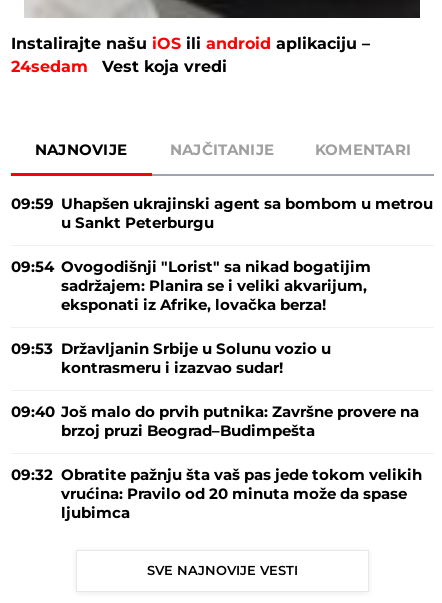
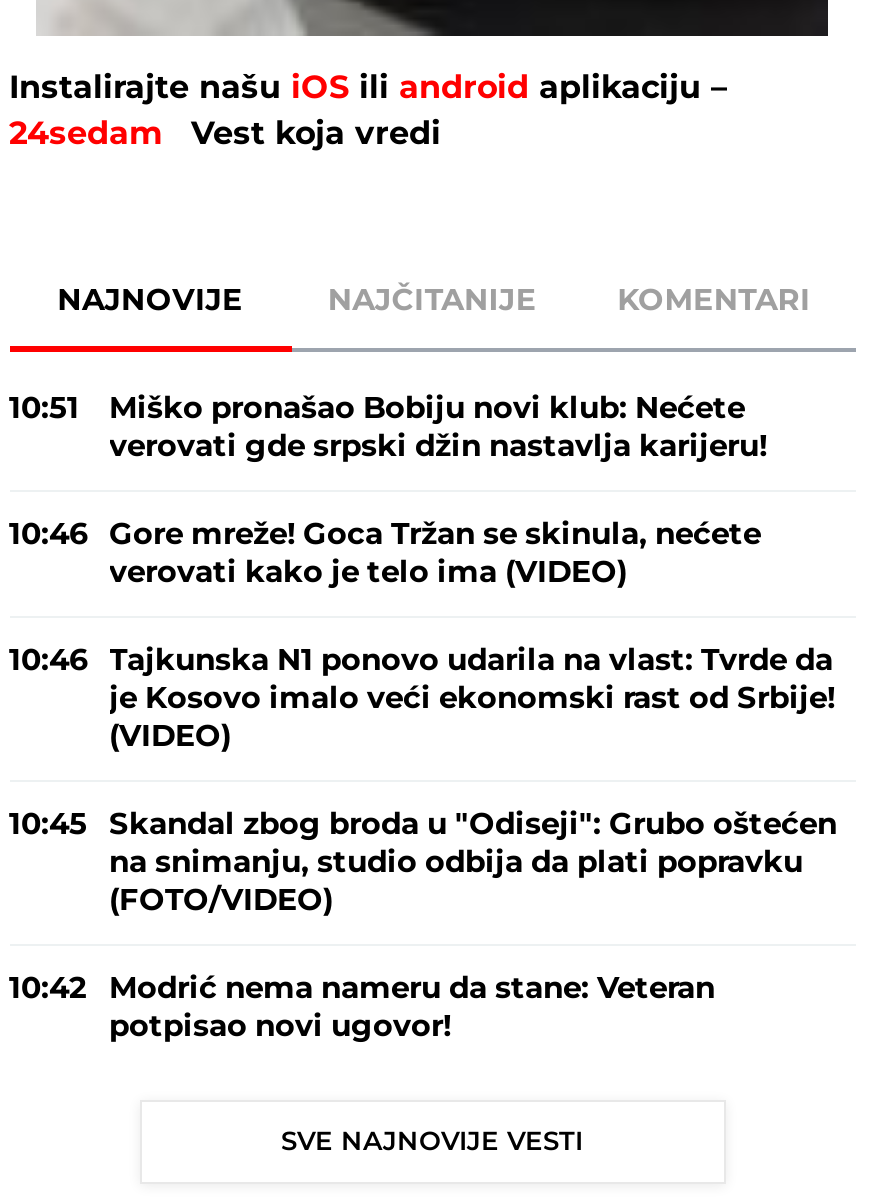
[10,193,53,216] 09:59 -> [9,386,79,432] 10:51
[60,193,432,235] Uhapšen ukrajinski agent sa bombom u metrou | u Sankt Peterburgu -> [109,386,767,470] Miško pronašao Bobiju novi klub: Nećete | verovati gde srpski džin nastavlja karijeru!
[10,256,53,279] 09:54 -> [9,512,89,558] 10:46
[60,256,370,317] Ovogodišnji "Lorist" sa nikad bogatijim | sadržajem: Planira se i veliki akvarijum, | eksponati iz Afrike, lovačka berza! -> [109,512,761,596] Gore mreže! Goca Tržan se skinula, nećete | verovati kako je telo ima (VIDEO)
[10,338,52,361] 09:53 -> [9,638,89,684] 10:46
[60,338,330,380] Državljanin Srbije u Solunu vozio u | kontrasmeru i izazvao sudar! -> [109,638,835,760] Tajkunska N1 ponovo udarila na vlast: Tvrde da | je Kosovo imalo veći ekonomski rast od Srbije! | (VIDEO)
[10,401,54,424] 09:40 -> [9,802,87,848] 10:45
[60,401,418,443] Još malo do prvih putnika: Završne provere na | brzoj pruzi Beograd–Budimpešta -> [109,802,837,924] Skandal zbog broda u "Odiseji": Grubo oštećen | na snimanju, studio odbija da plati popravku | (FOTO/VIDEO)
[10,464,52,487] 09:32 -> [9,966,87,1012] 10:42
[60,464,421,525] Obratite pažnju šta vaš pas jede tokom velikih | vrućina: Pravilo od 20 minuta može da spase | ljubimca -> [109,966,715,1050] Modrić nema nameru da stane: Veteran | potpisao novi ugovor!

